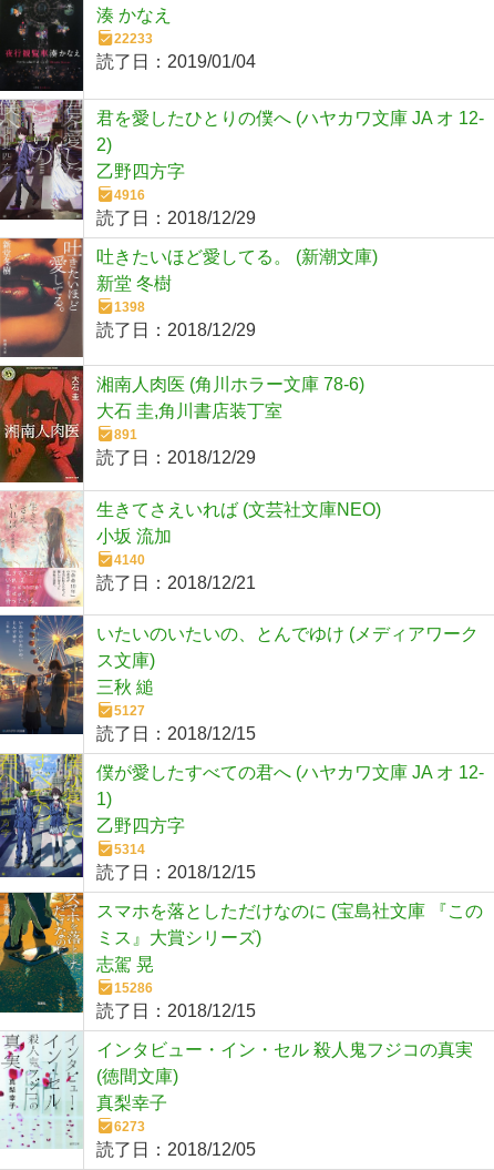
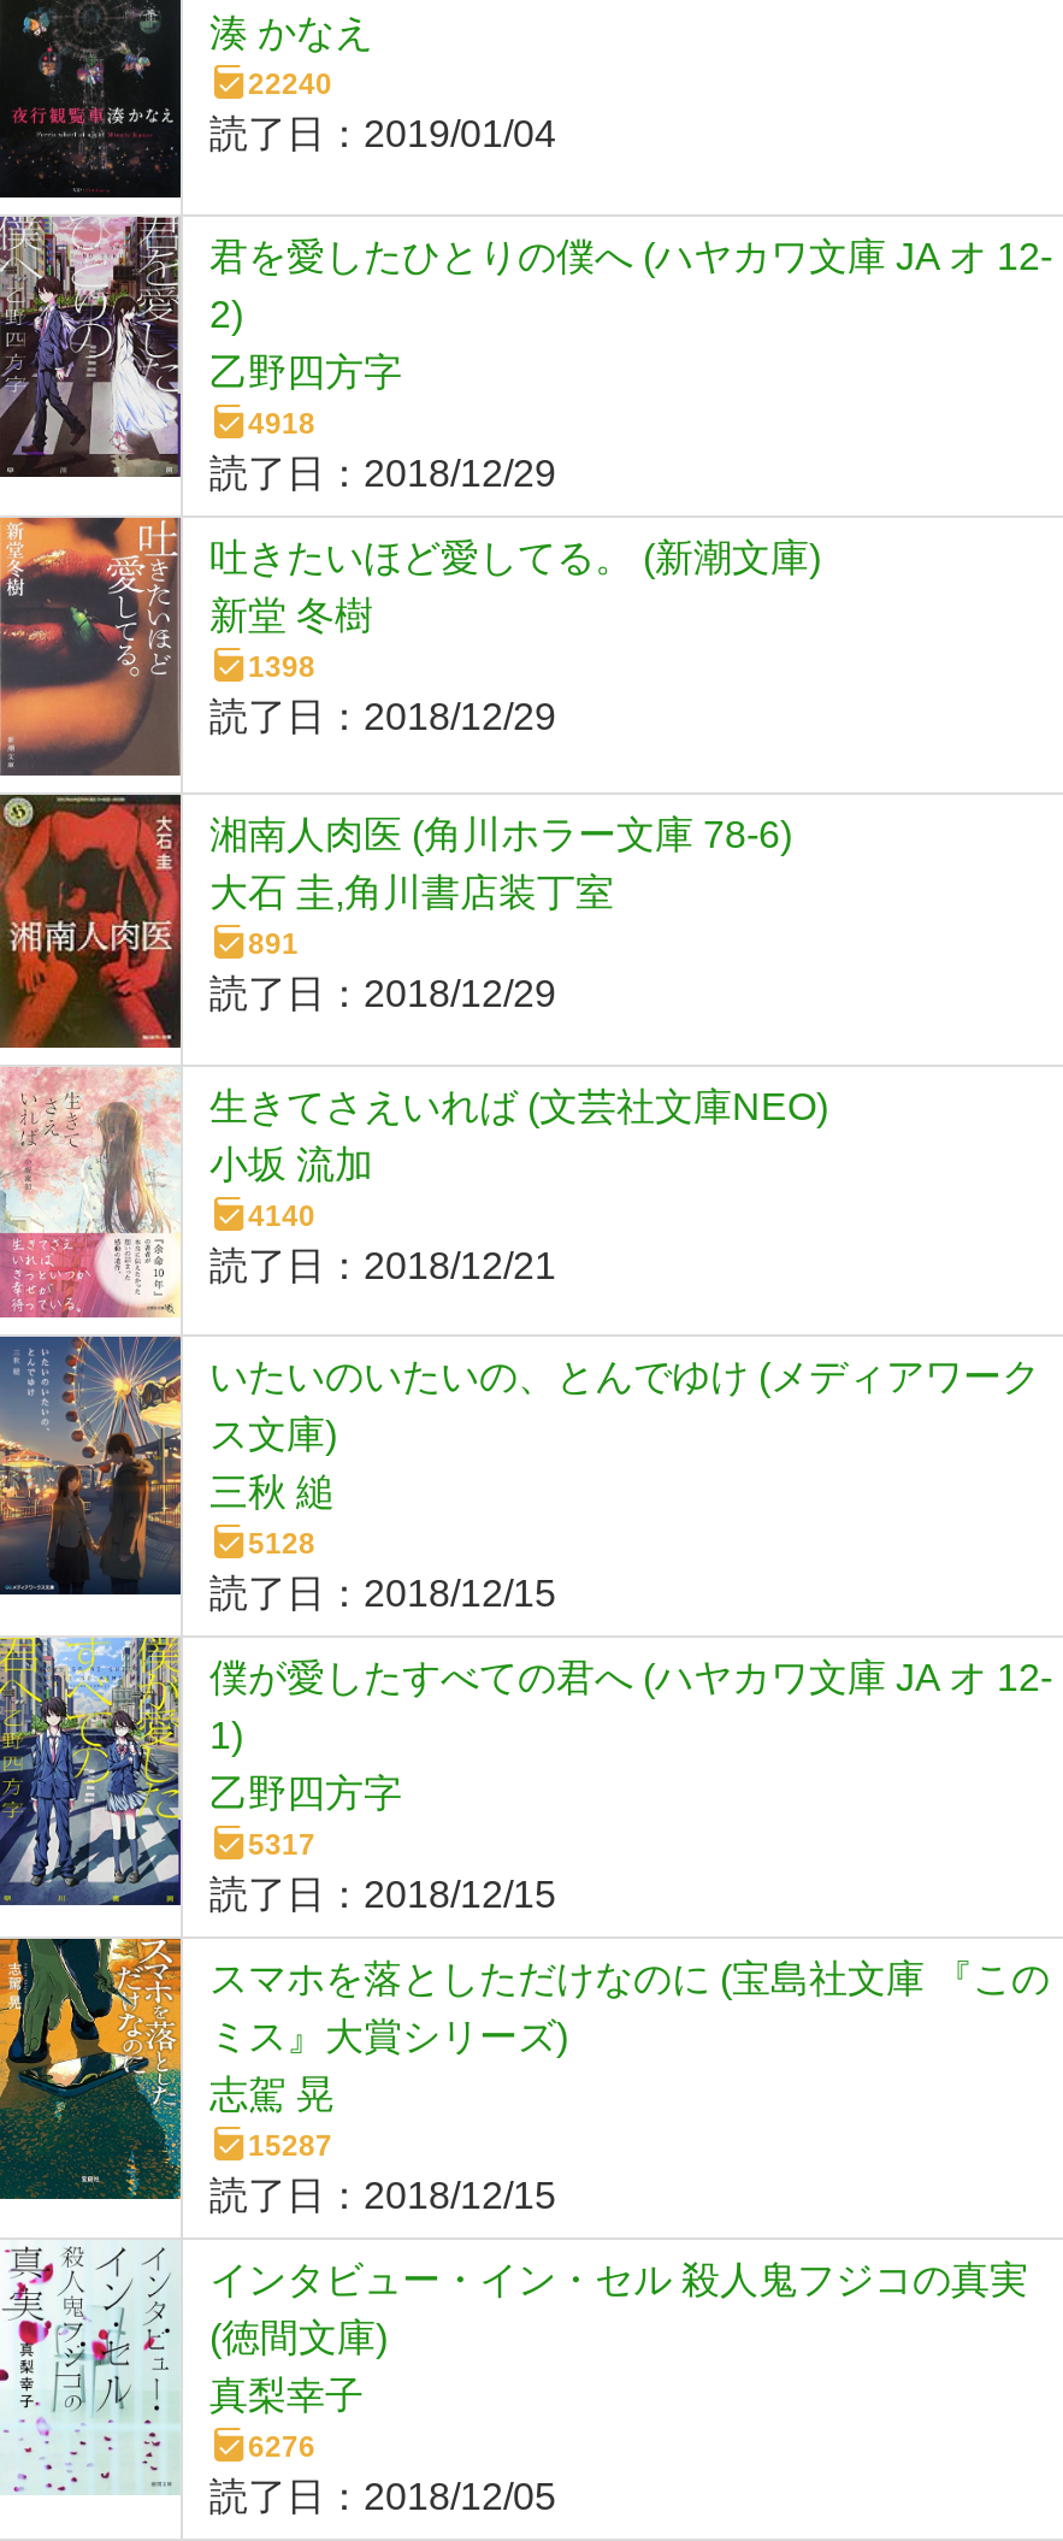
[114,31,153,47] 22233 -> [248,67,332,101] 22240
[114,188,145,203] 4916 -> [248,408,315,441] 4918
[114,703,145,719] 5127 -> [248,1527,315,1561] 5128
[114,842,145,857] 5314 -> [248,1829,315,1862] 5317
[114,981,153,996] 15286 -> [248,2130,332,2163] 15287
[114,1119,145,1135] 6273 -> [248,2431,315,2464] 6276

